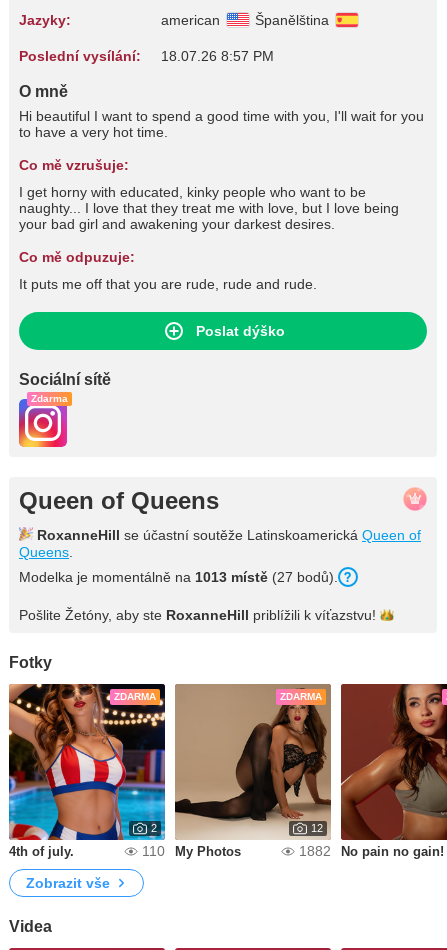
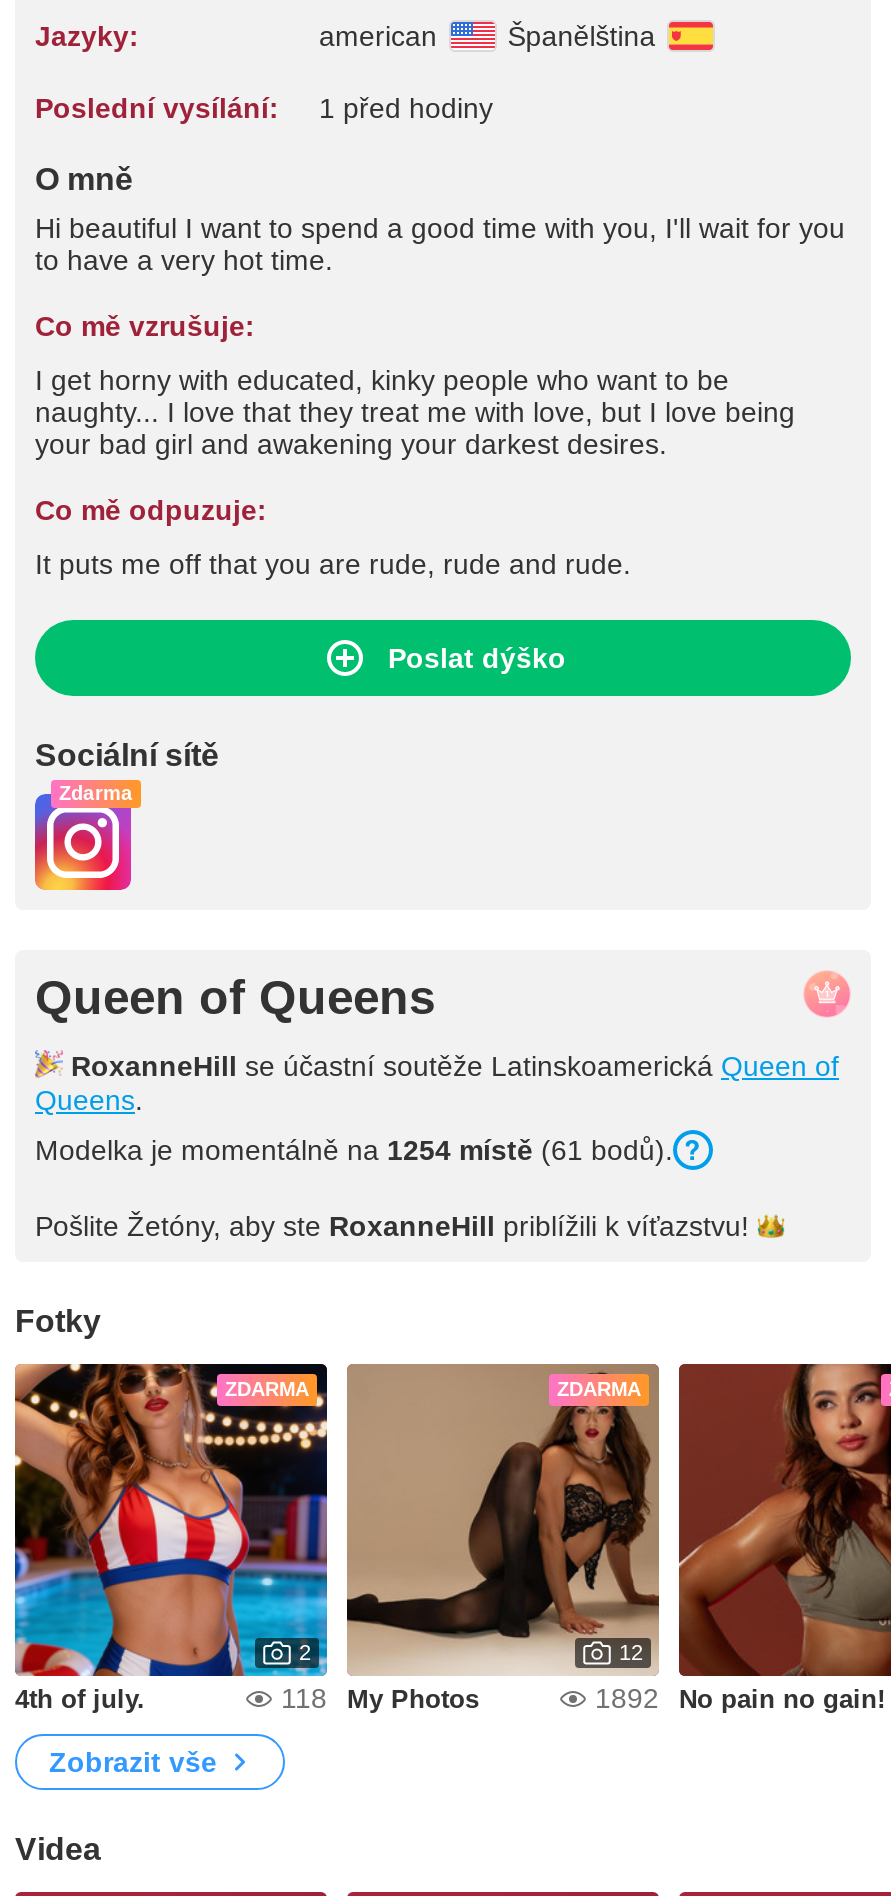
[19,48,274,64] Poslední vysílání: 18.07.26 8:57 PM -> [35,92,493,124] Poslední vysílání: 1 před hodiny
[19,569,338,585] Modelka je momentálně na 1013 místě (27 bodů). -> [35,1134,673,1166] Modelka je momentálně na 1254 místě (61 bodů).
[142,843,241,859] 110 My Photos -> [281,1682,479,1714] 118 My Photos
[299,843,444,859] 1882 No pain no gain! -> [595,1682,885,1714] 1892 No pain no gain!

